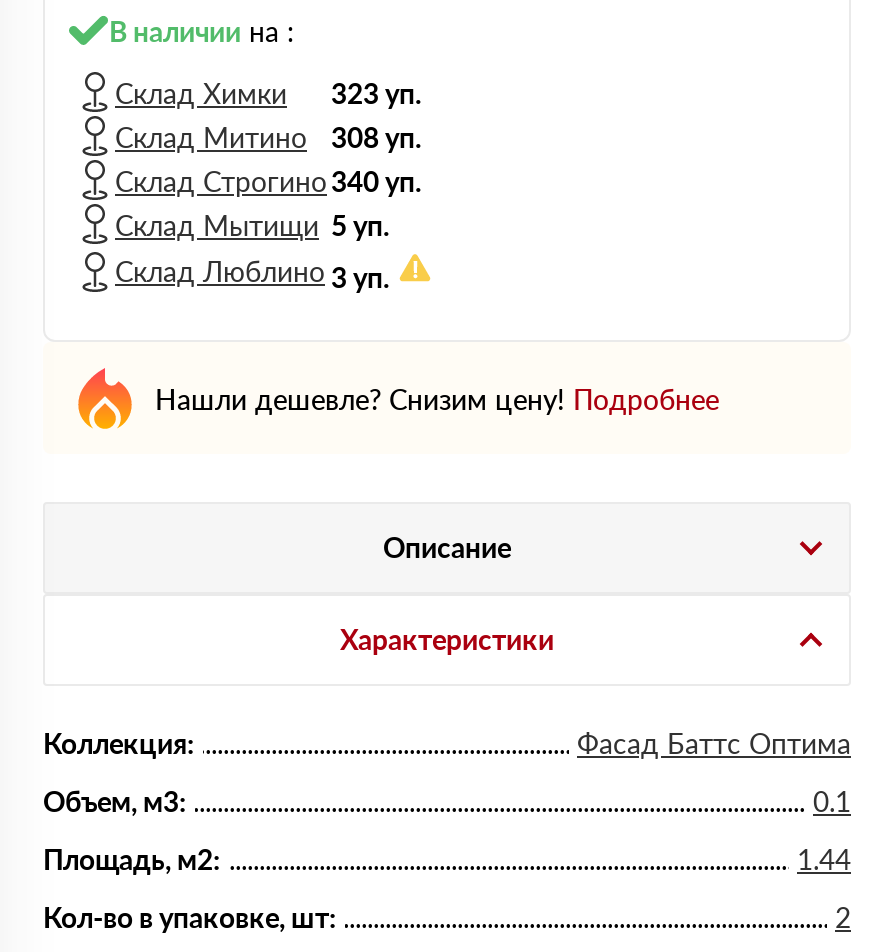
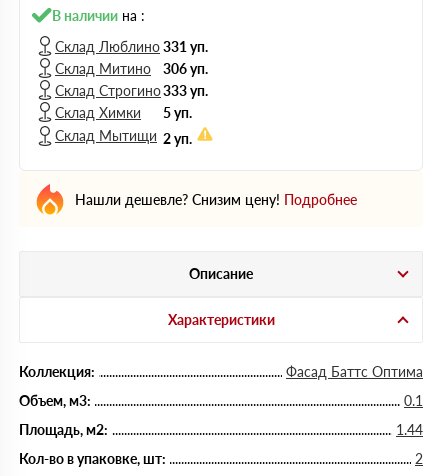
[115,75,421,109] Склад Химки | 323 уп. -> [55,37,208,54] Склад Люблино 331 уп.
[115,119,421,294] 308 уп. | Склад Строгино 340 уп. | Склад Мытищи 5 уп. | Склад Люблино 3 уп. -> [55,59,208,147] 306 уп. | Склад Строгино 333 уп. | Склад Химки | 5 уп. | Склад Мытищи 2 уп.

